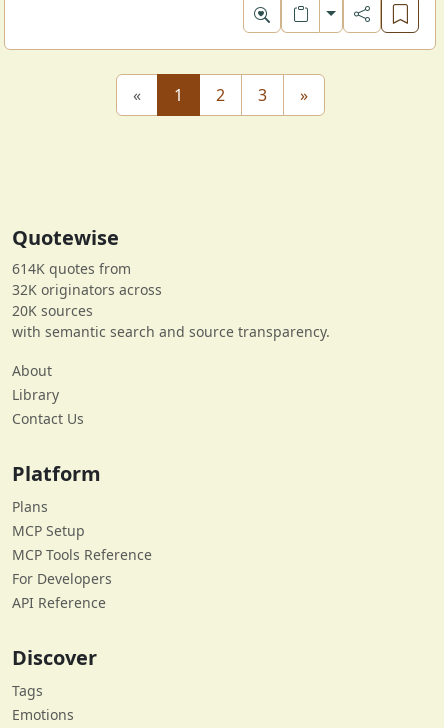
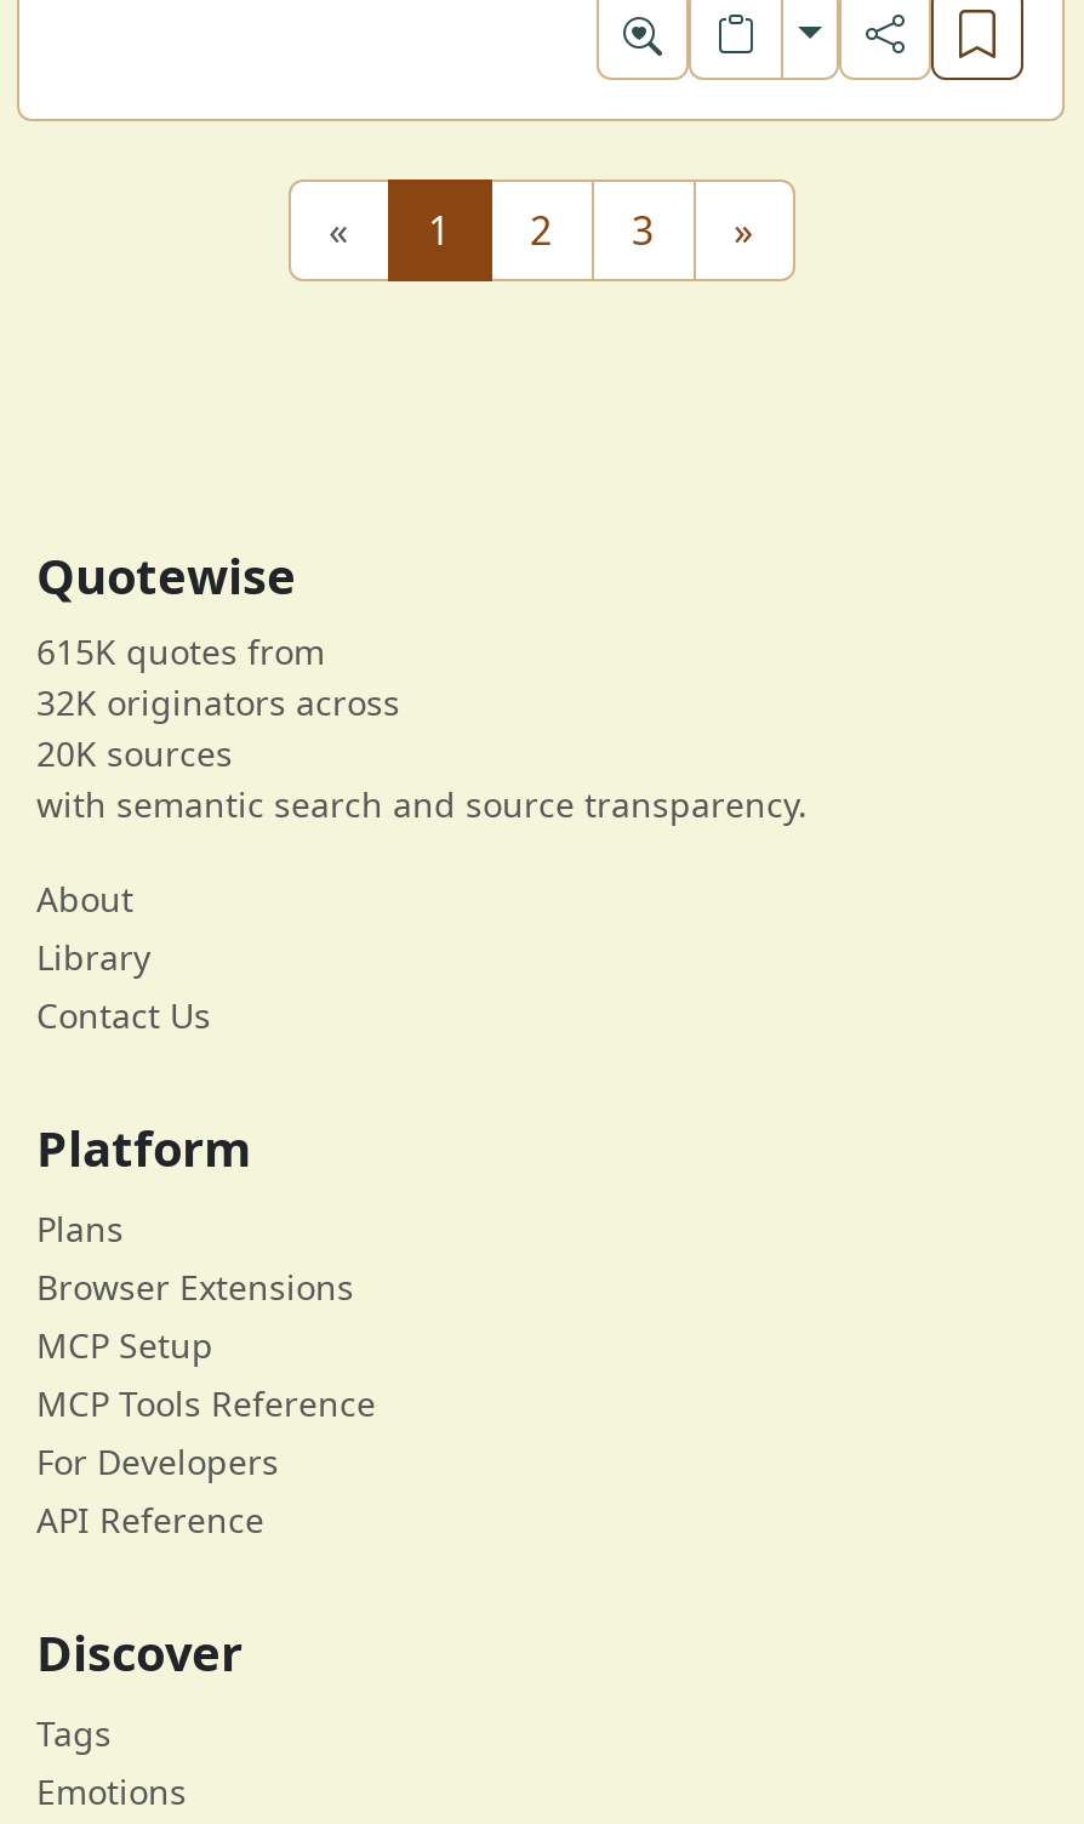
[12,259,131,278] 614K quotes from -> [36,627,325,674] 615K quotes from
none -> [36,1263,354,1309] Browser Extensions

